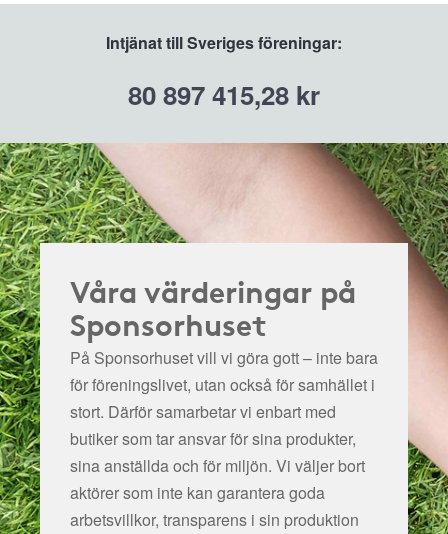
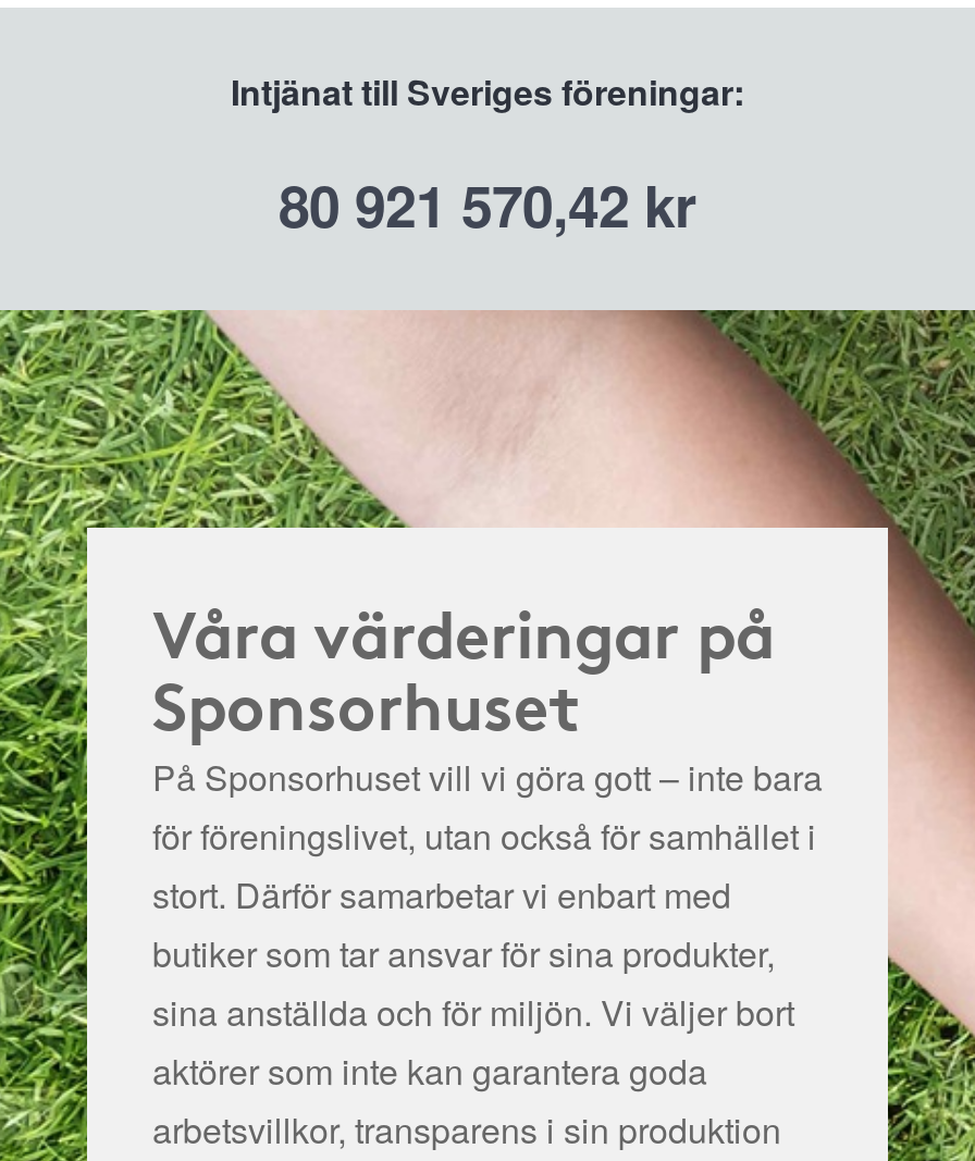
[128,76,320,113] 80 897 415,28 kr -> [279,164,696,245] 80 921 570,42 kr

